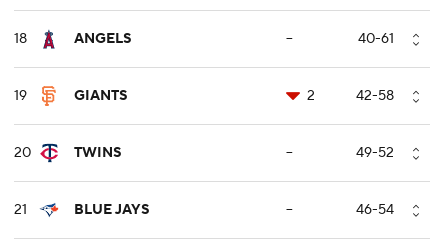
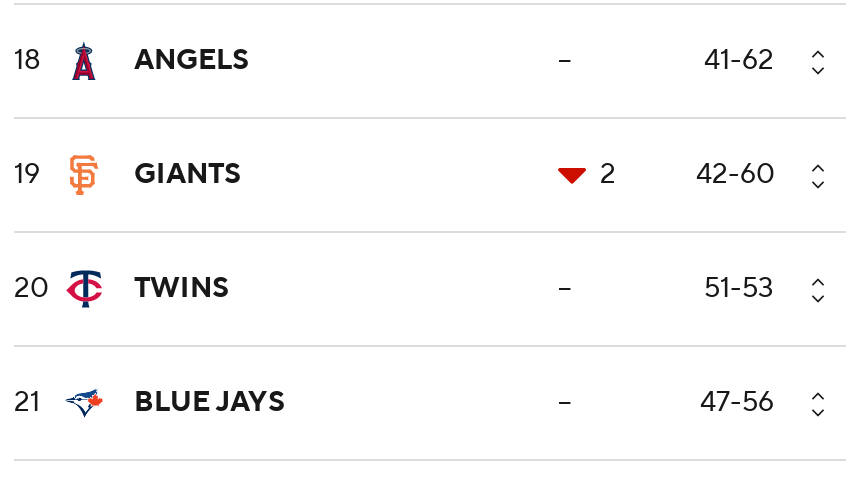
[358,30,394,48] 40-61 -> [704,43,774,79] 41-62
[356,87,394,105] 42-58 -> [696,157,774,193] 42-60
[356,144,394,162] 49-52 -> [704,271,774,307] 51-53
[356,201,394,219] 46-54 -> [700,385,774,421] 47-56

